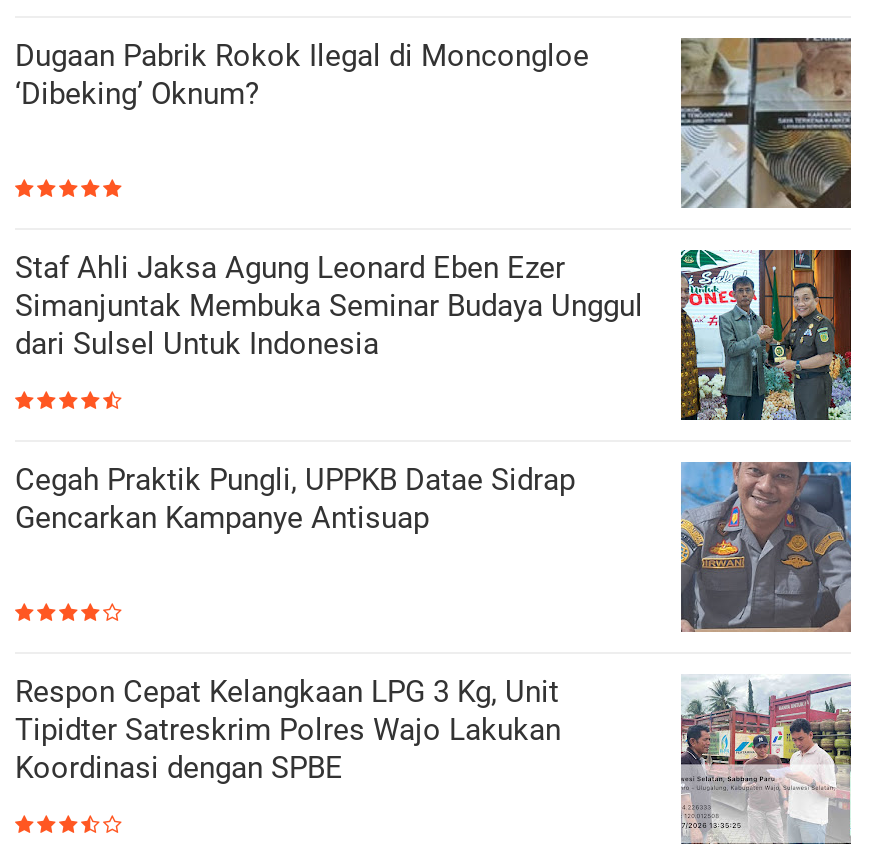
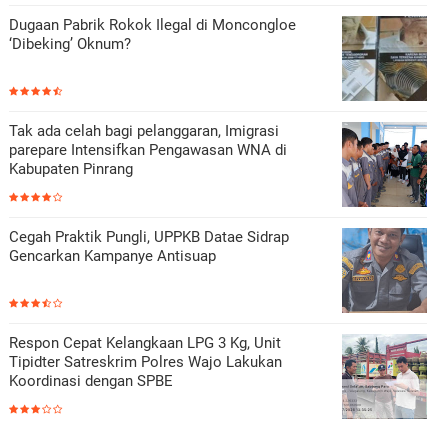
[15,250,643,362] Staf Ahli Jaksa Agung Leonard Eben Ezer | Simanjuntak Membuka Seminar Budaya Unggul | dari Sulsel Untuk Indonesia -> [9,122,287,178] Tak ada celah bagi pelanggaran, Imigrasi | parepare Intensifkan Pengawasan WNA di | Kabupaten Pinrang
[679,248,853,422] [image] -> [341,122,428,208] [image]

